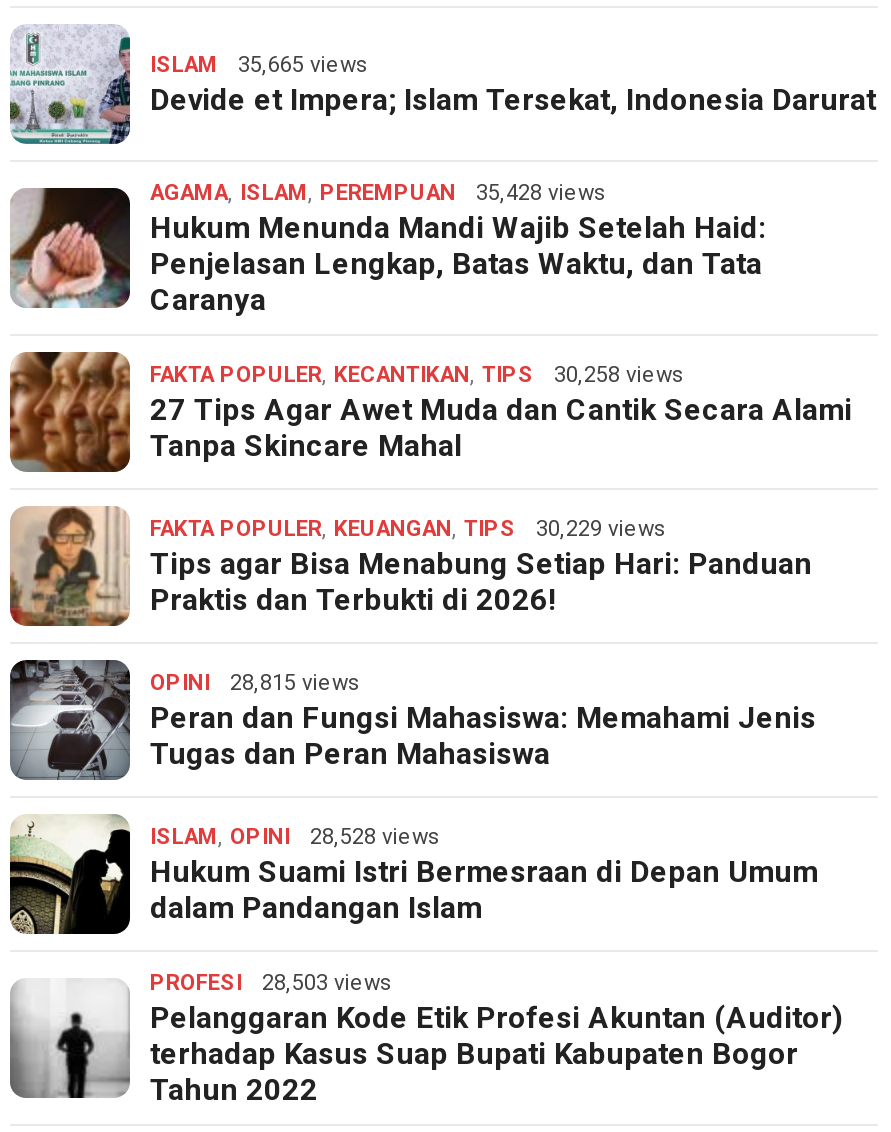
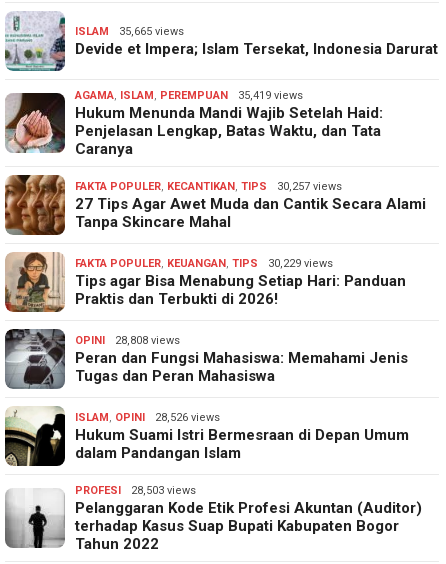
[150,180,606,206] AGAMA, ISLAM, PEREMPUAN 35,428 views -> [75,89,303,102] AGAMA, ISLAM, PEREMPUAN 35,419 views
[150,362,684,388] FAKTA POPULER, KECANTIKAN, TIPS 30,258 views -> [75,180,342,193] FAKTA POPULER, KECANTIKAN, TIPS 30,257 views
[150,670,360,696] OPINI 28,815 views -> [75,334,180,347] OPINI 28,808 views
[150,824,440,850] ISLAM, OPINI 28,528 views -> [75,411,220,424] ISLAM, OPINI 28,526 views

